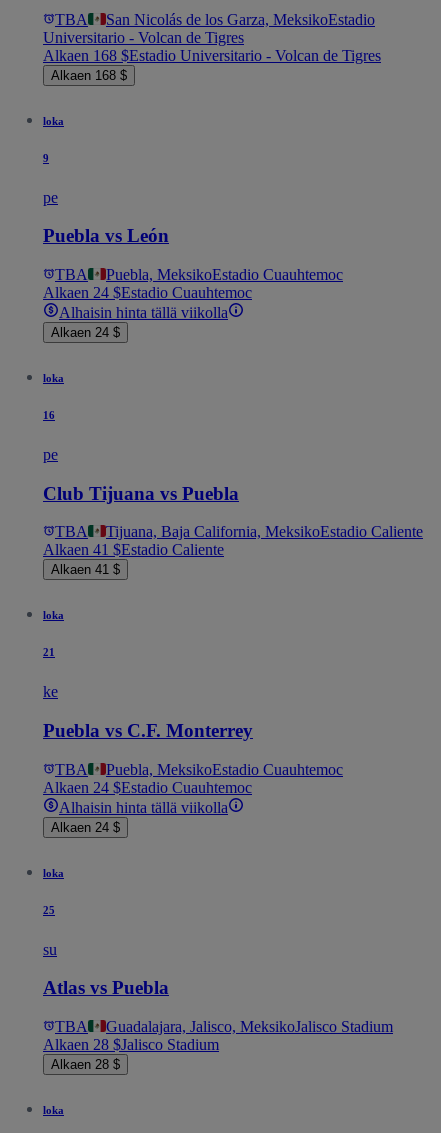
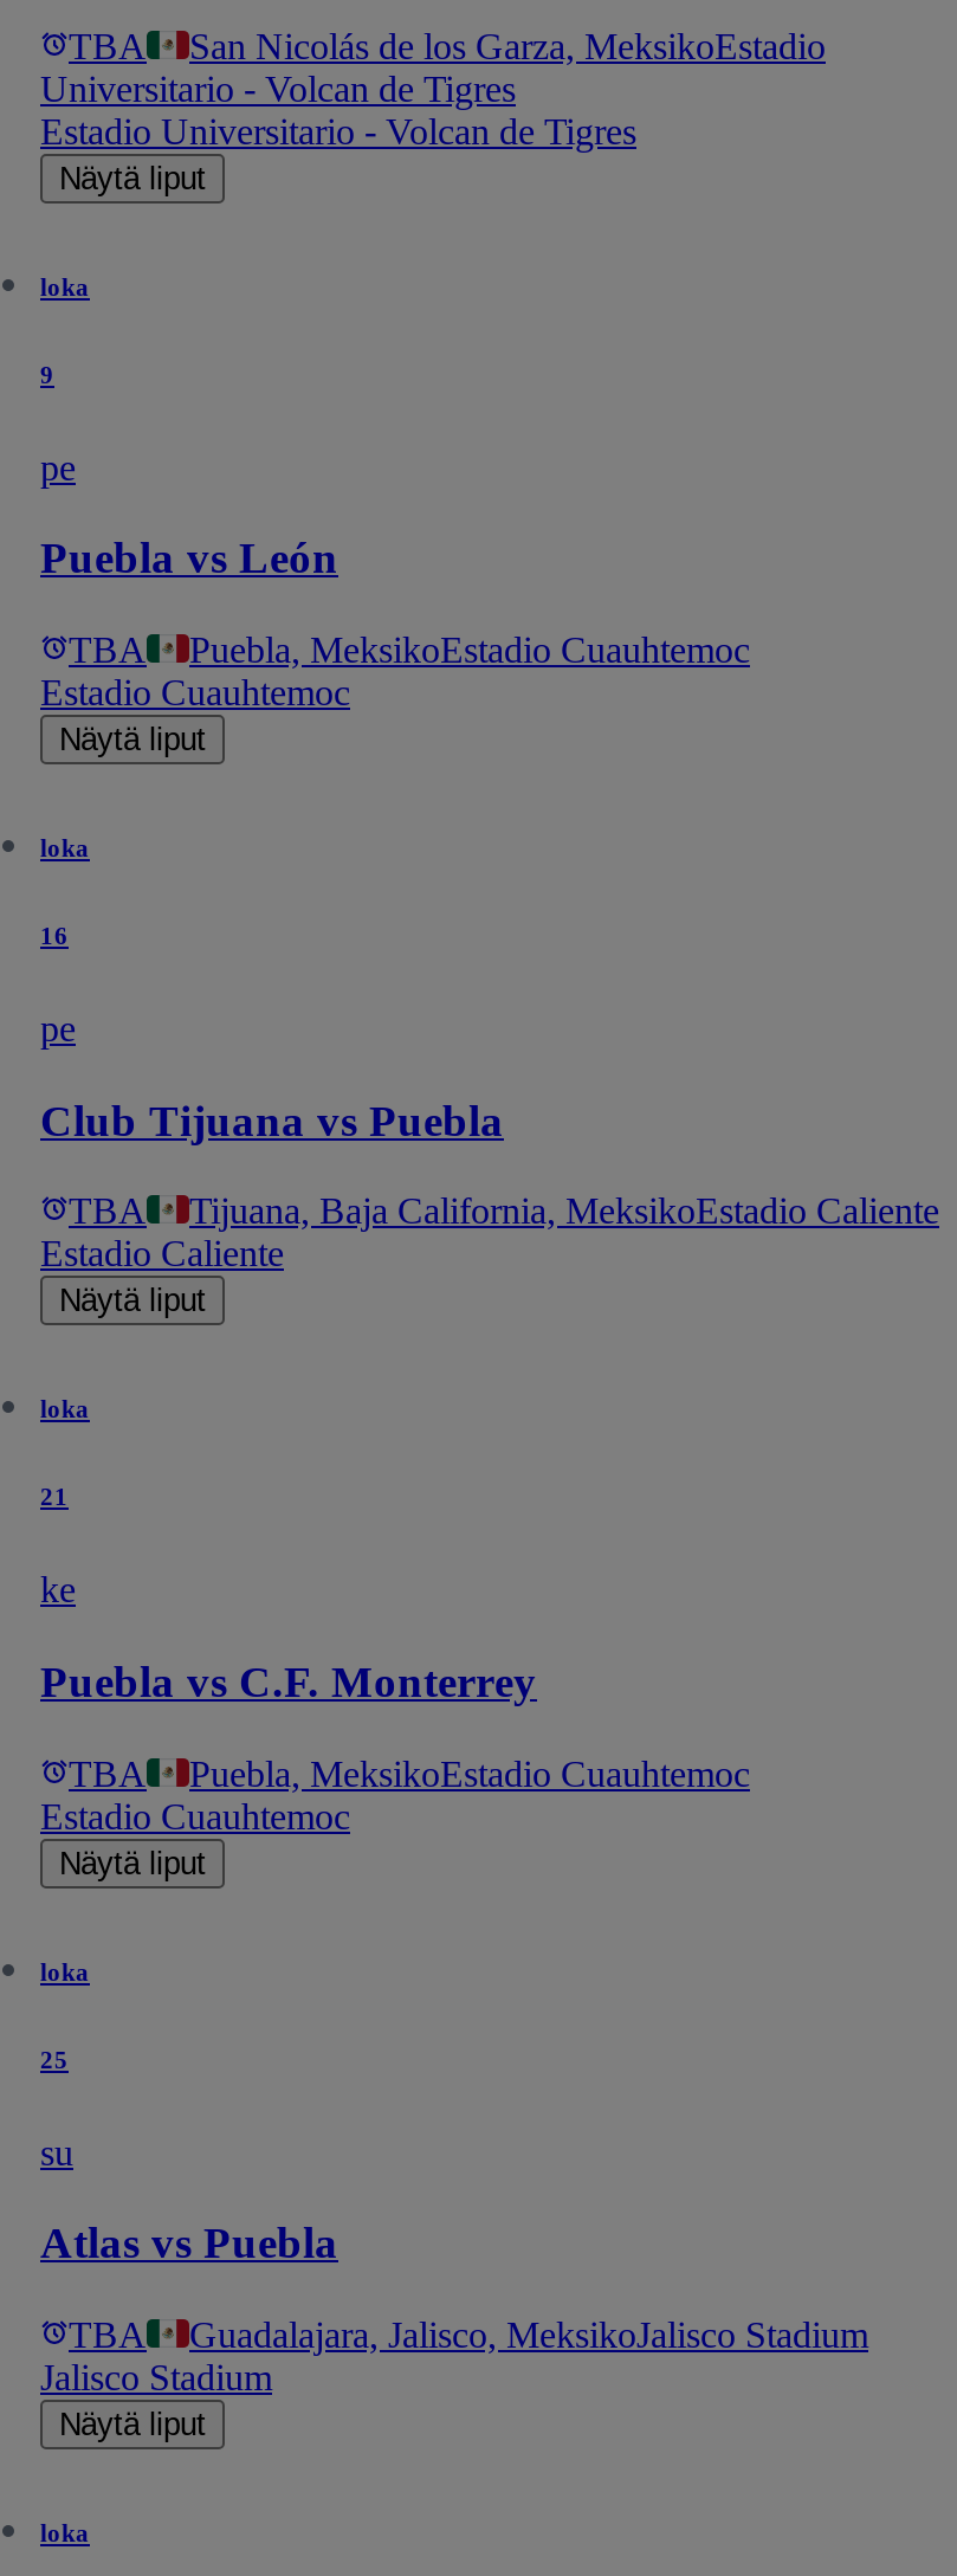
[43,47,381,83] Alkaen 168 $Estadio Universitario - Volcan de Tigres | Alkaen 168 $ -> [40,110,636,195] Estadio Universitario - Volcan de Tigres | Näytä liput
[43,284,252,340] Alkaen 24 $Estadio Cuauhtemoc | Alhaisin hinta tällä viikolla | Alkaen 24 $ -> [40,672,350,757] Estadio Cuauhtemoc | Näytä liput
[43,541,224,577] Alkaen 41 $Estadio Caliente | Alkaen 41 $ -> [40,1234,284,1319] Estadio Caliente | Näytä liput
[43,779,252,835] Alkaen 24 $Estadio Cuauhtemoc | Alhaisin hinta tällä viikolla | Alkaen 24 $ -> [40,1796,350,1881] Estadio Cuauhtemoc | Näytä liput
[43,1036,219,1072] Alkaen 28 $Jalisco Stadium | Alkaen 28 $ -> [40,2357,272,2442] Jalisco Stadium | Näytä liput

